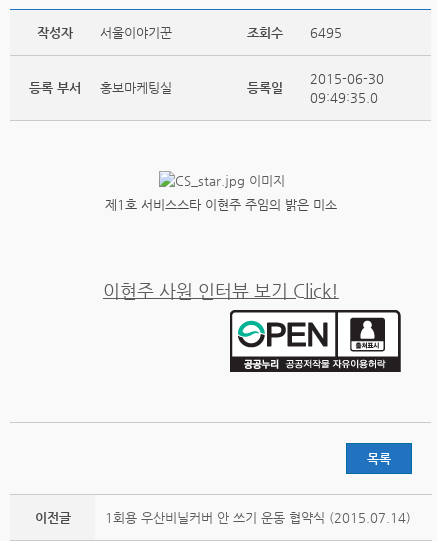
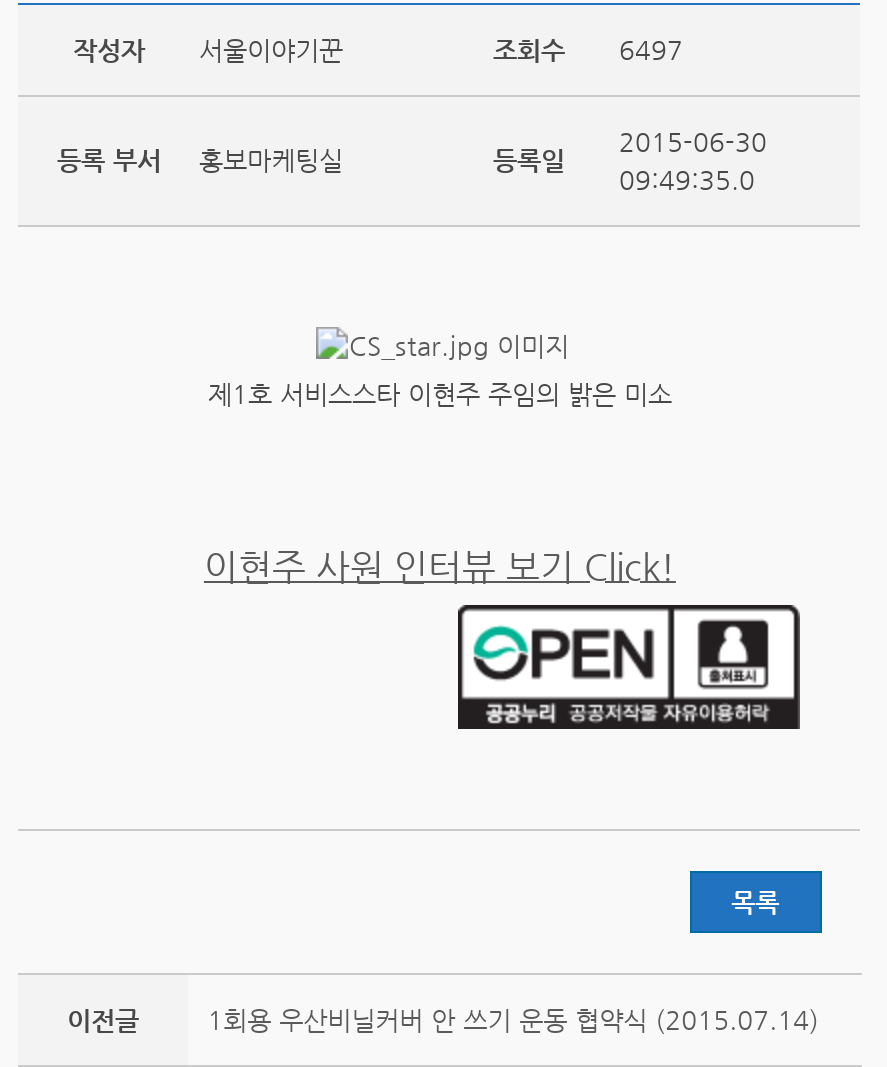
[247,25,342,40] 조회수 6495 -> [493,34,683,64] 조회수 6497

